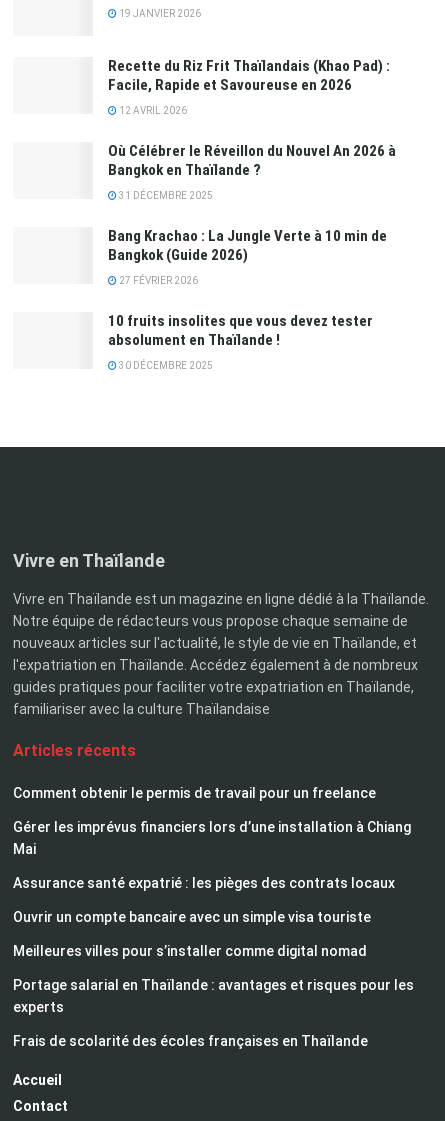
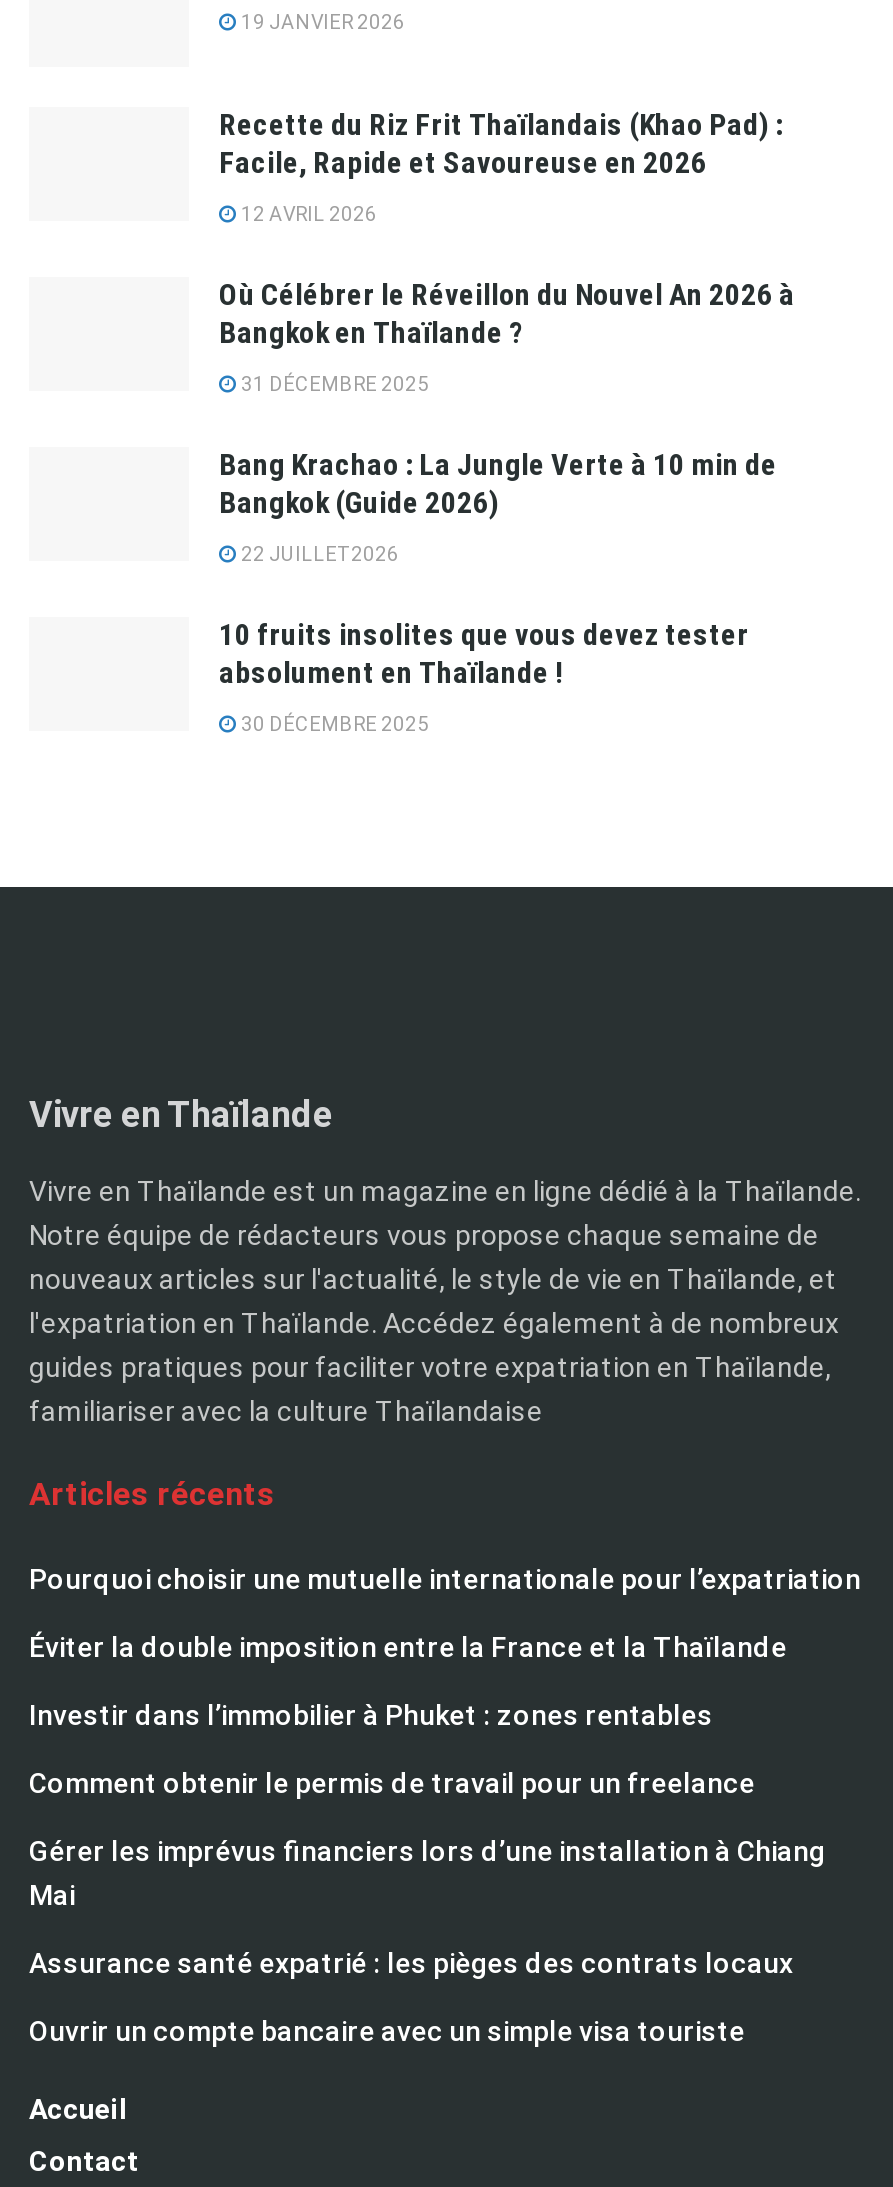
[117,274,198,285] 27 FÉVRIER 2026 -> [237,543,399,565] 22 JUILLET 2026
none -> [29,1563,861,1731] Pourquoi choisir une mutuelle internationale pour l’expatriation | Éviter la double imposition entre la France et la Thaïlande | Investir dans l’immobilier à Phuket : zones rentables
moved [13,784,411,924] -> [29,1767,825,2047]: Comment obtenir le permis de travail pour un freelance | Gérer les imprévus financiers lors d’une installation à Chiang | Mai | Assurance santé expatrié : les pièges des contrats locaux | Ouvrir un compte bancaire avec un simple visa touriste
[13,942,414,1048] Meilleures villes pour s’installer comme digital nomad | Portage salarial en Thaïlande : avantages et risques pour les | experts | Frais de scolarité des écoles françaises en Thaïlande -> none

